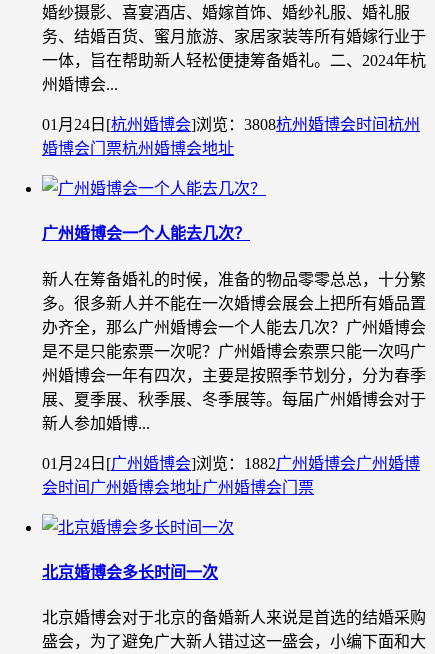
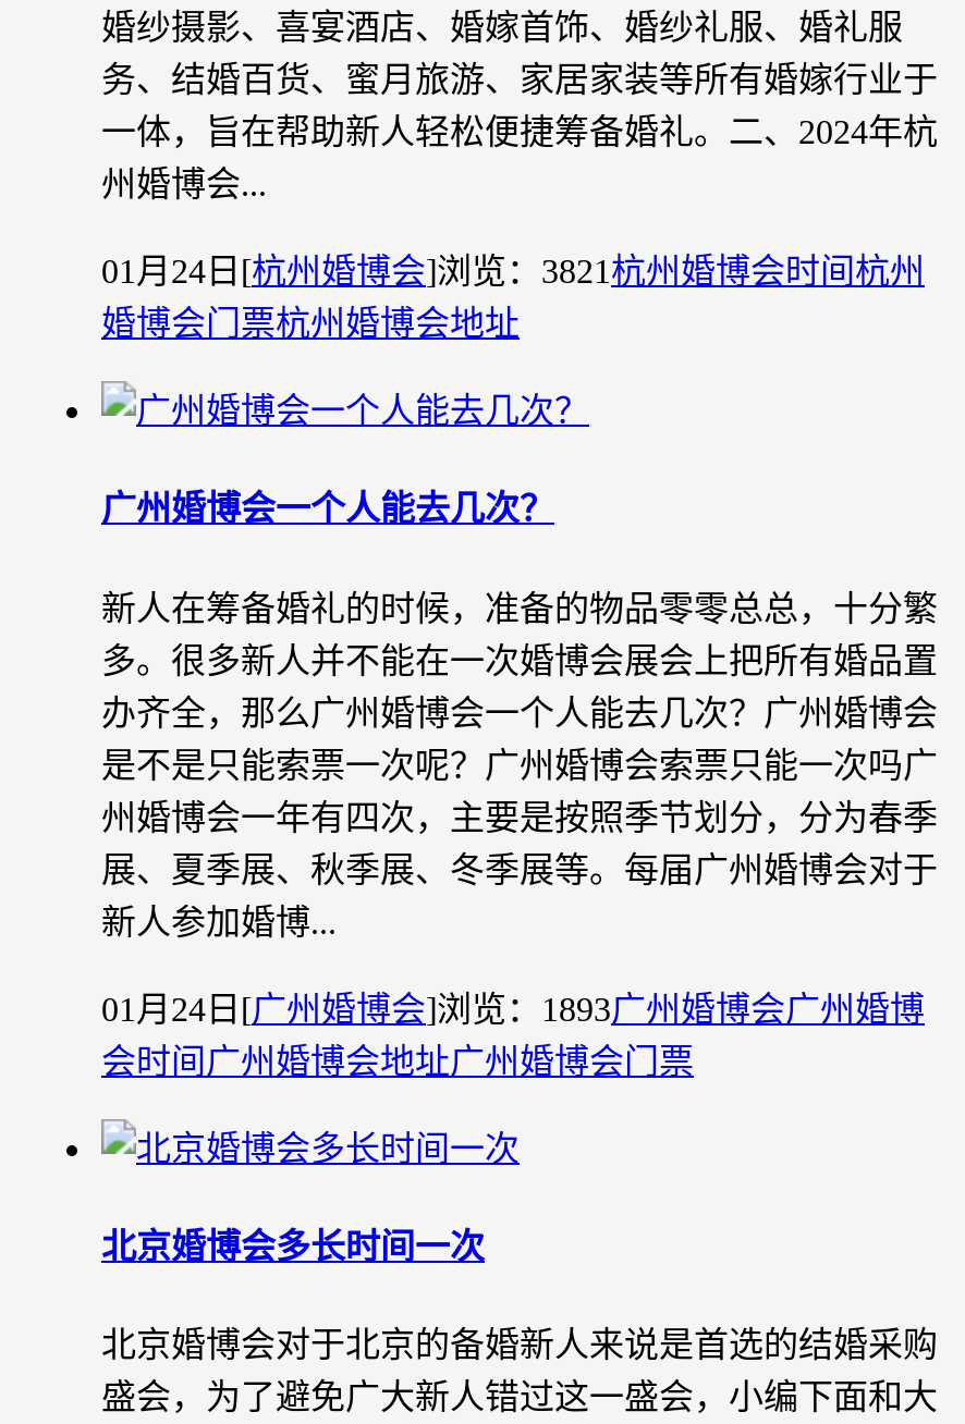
[42,116,420,133] 01月24日[杭州婚博会]浏览：3808杭州婚博会时间杭州 -> [101,253,925,290] 01月24日[杭州婚博会]浏览：3821杭州婚博会时间杭州
[42,455,420,472] 01月24日[广州婚博会]浏览：1882广州婚博会广州婚博 -> [101,990,925,1027] 01月24日[广州婚博会]浏览：1893广州婚博会广州婚博

